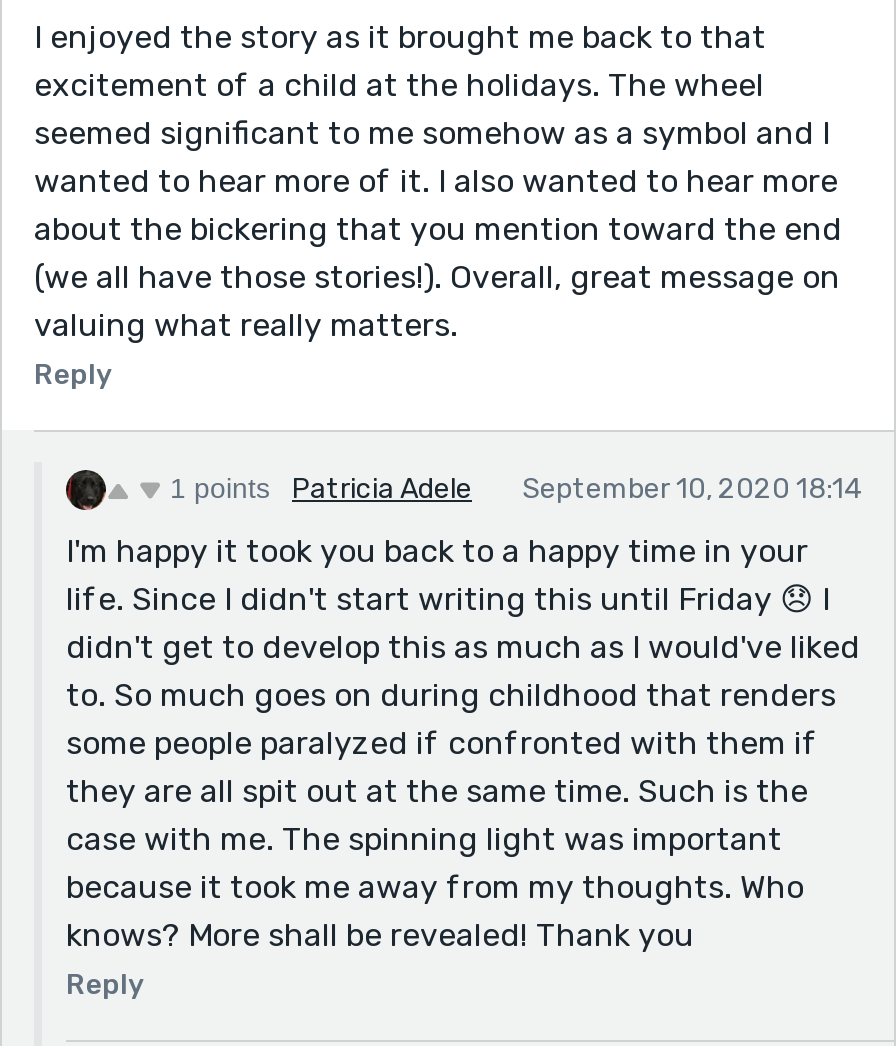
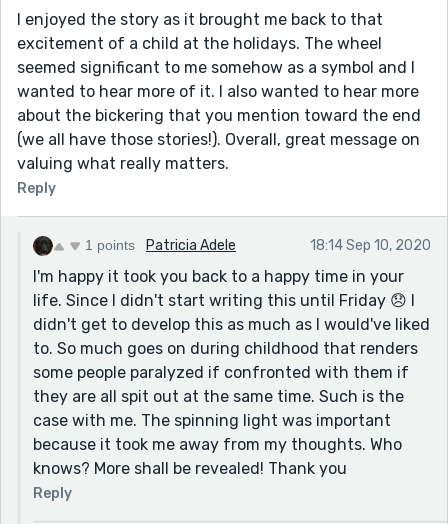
[522,472,862,506] September 10, 2020 18:14 -> [310,237,431,254] 18:14 Sep 10, 2020

